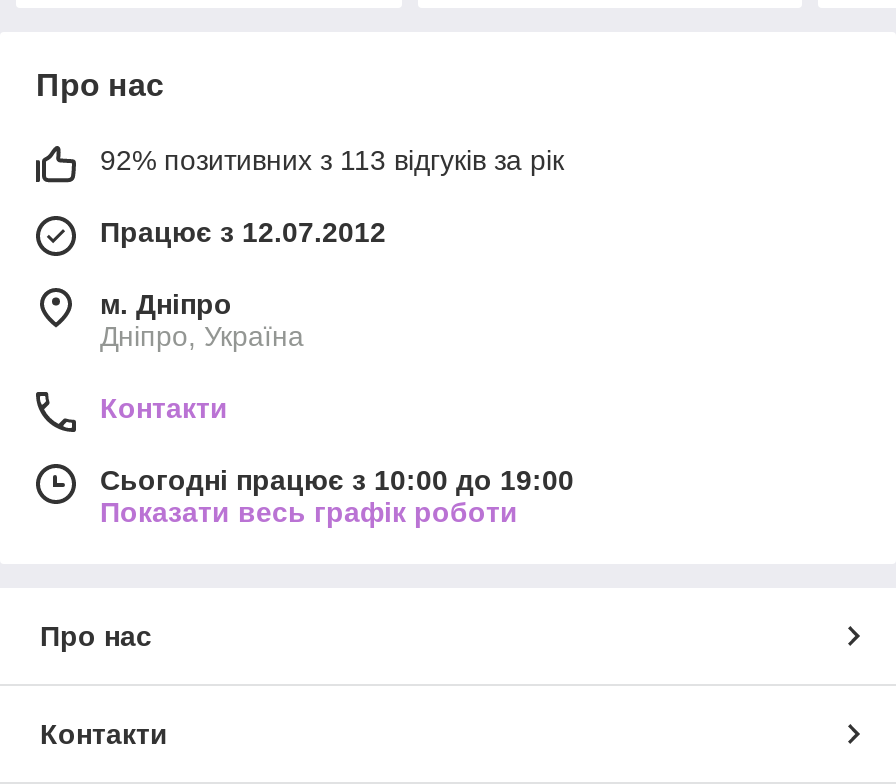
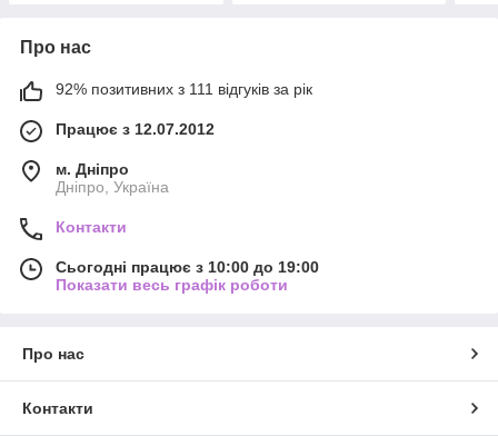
[100,144,564,176] 92% позитивних з 113 відгуків за рік -> [56,80,312,98] 92% позитивних з 111 відгуків за рік

